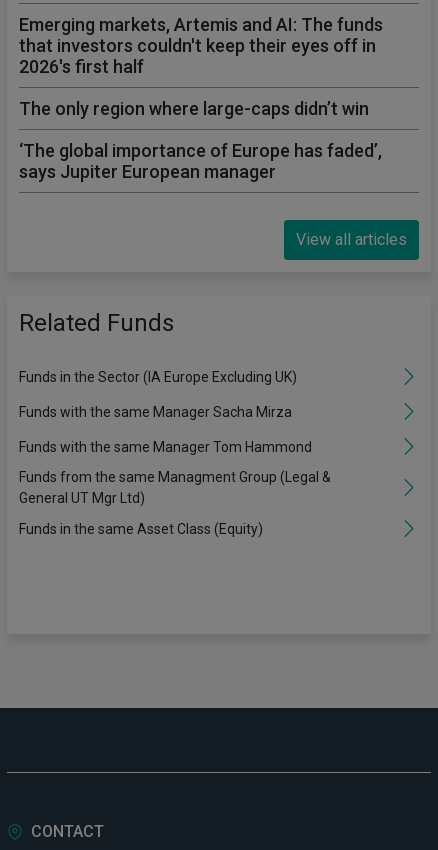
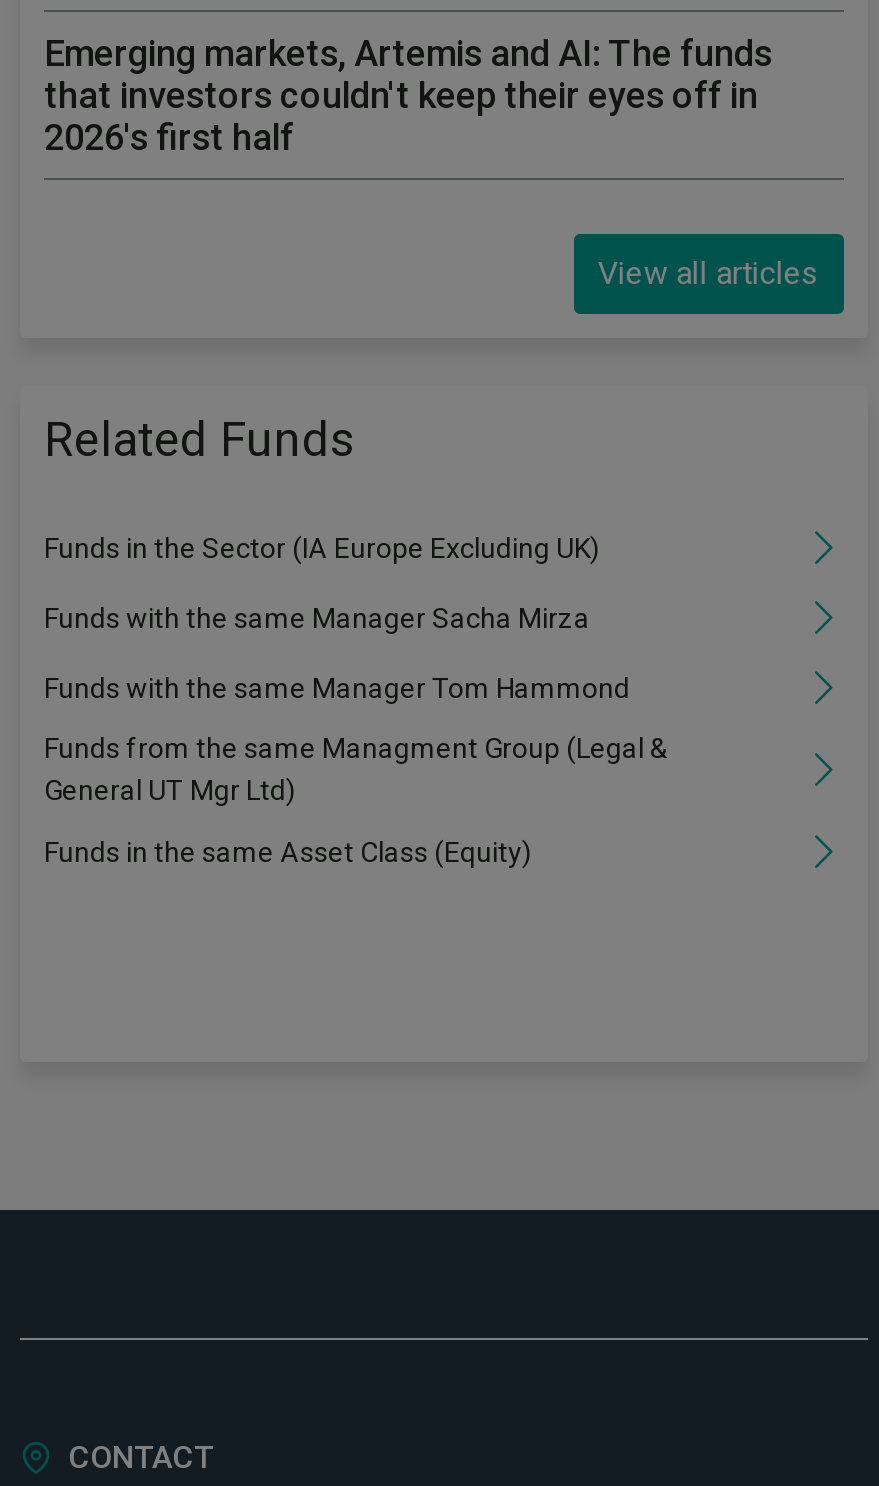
[19,98,382,182] The only region where large-caps didn’t win | ‘The global importance of Europe has faded’, | says Jupiter European manager -> none

